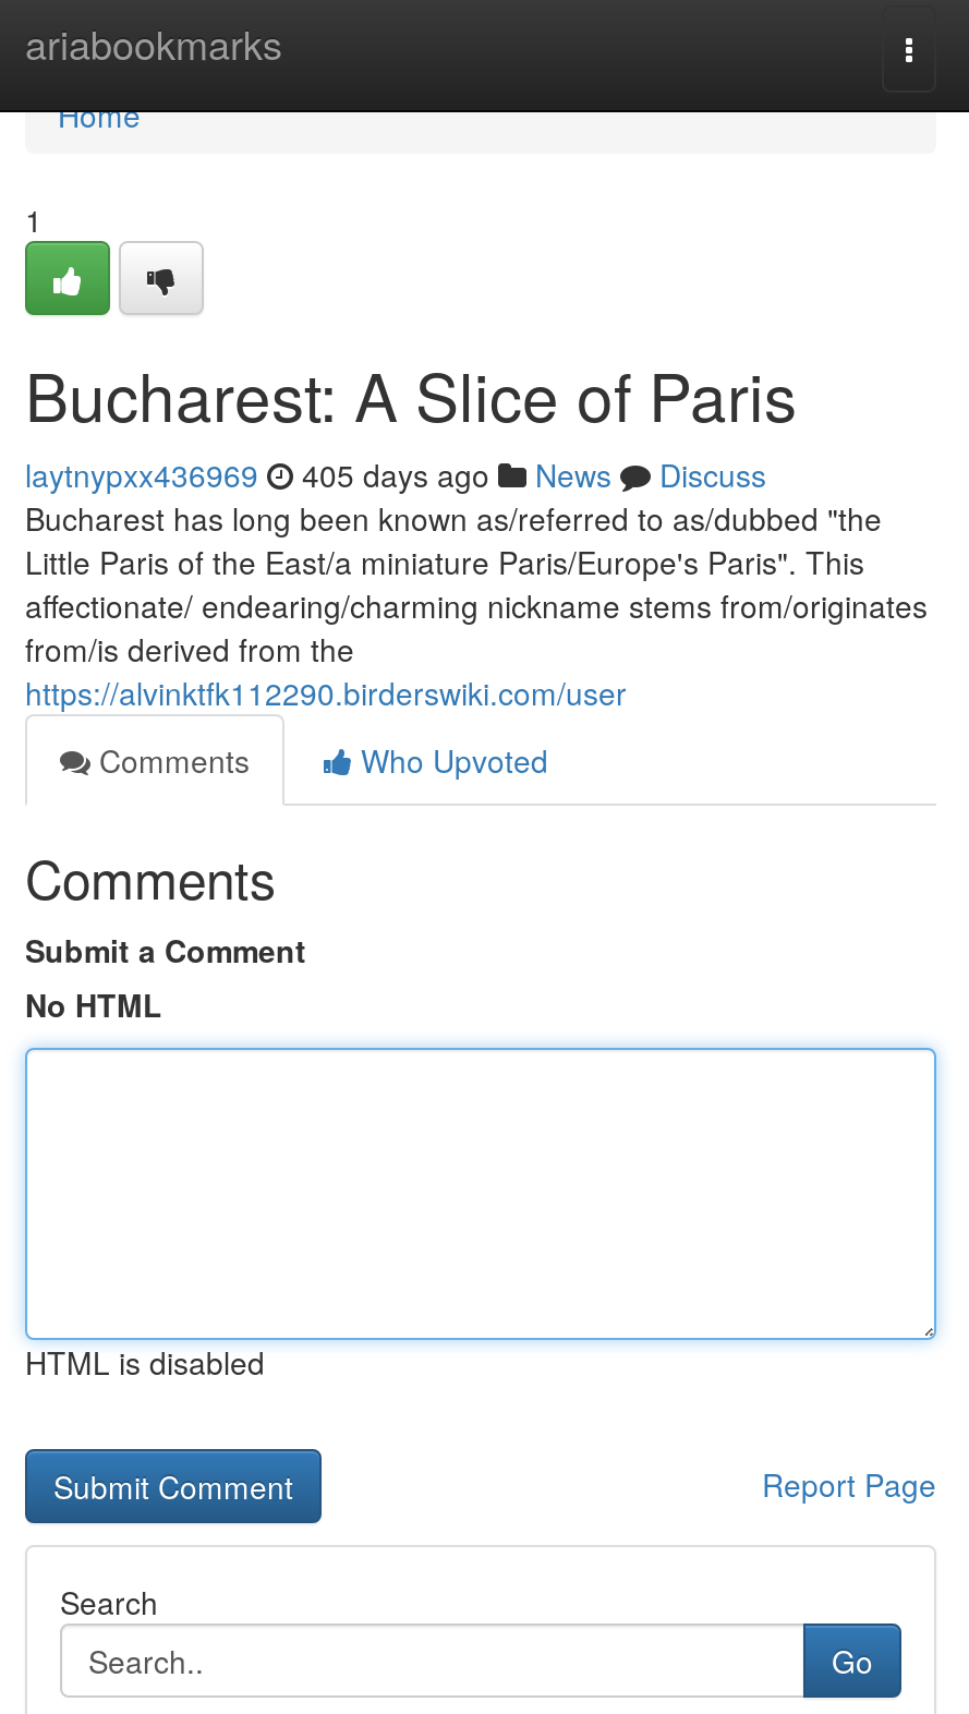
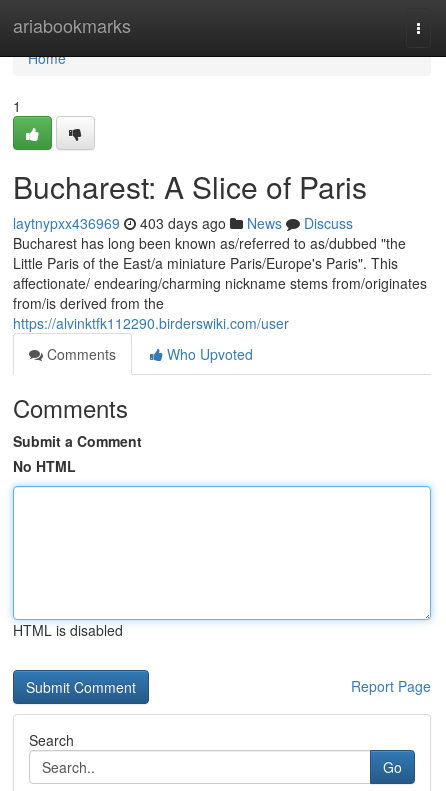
[25,452,766,496] laytnypxx436969 405 days ago News Discuss -> [13,213,353,233] laytnypxx436969 403 days ago News Discuss

